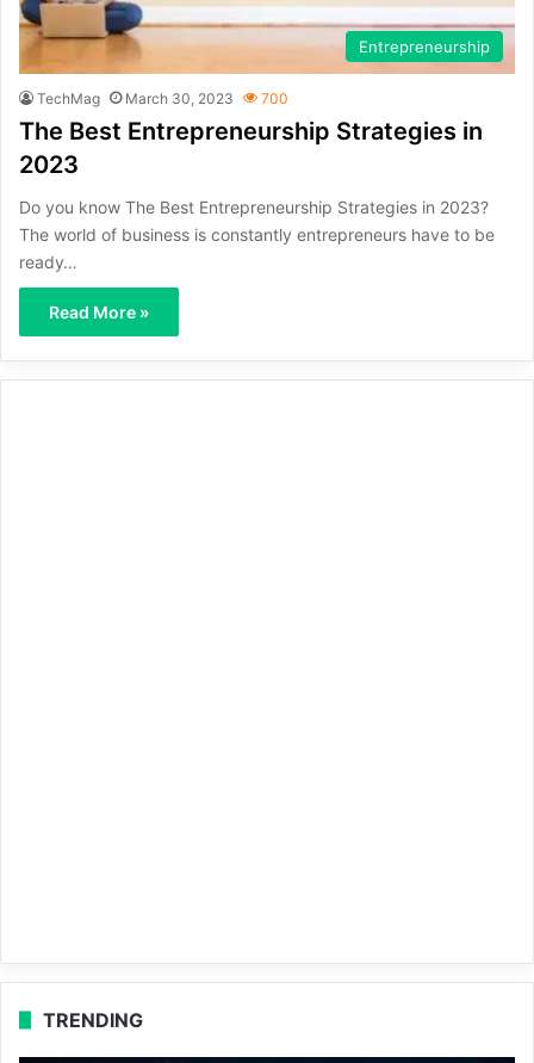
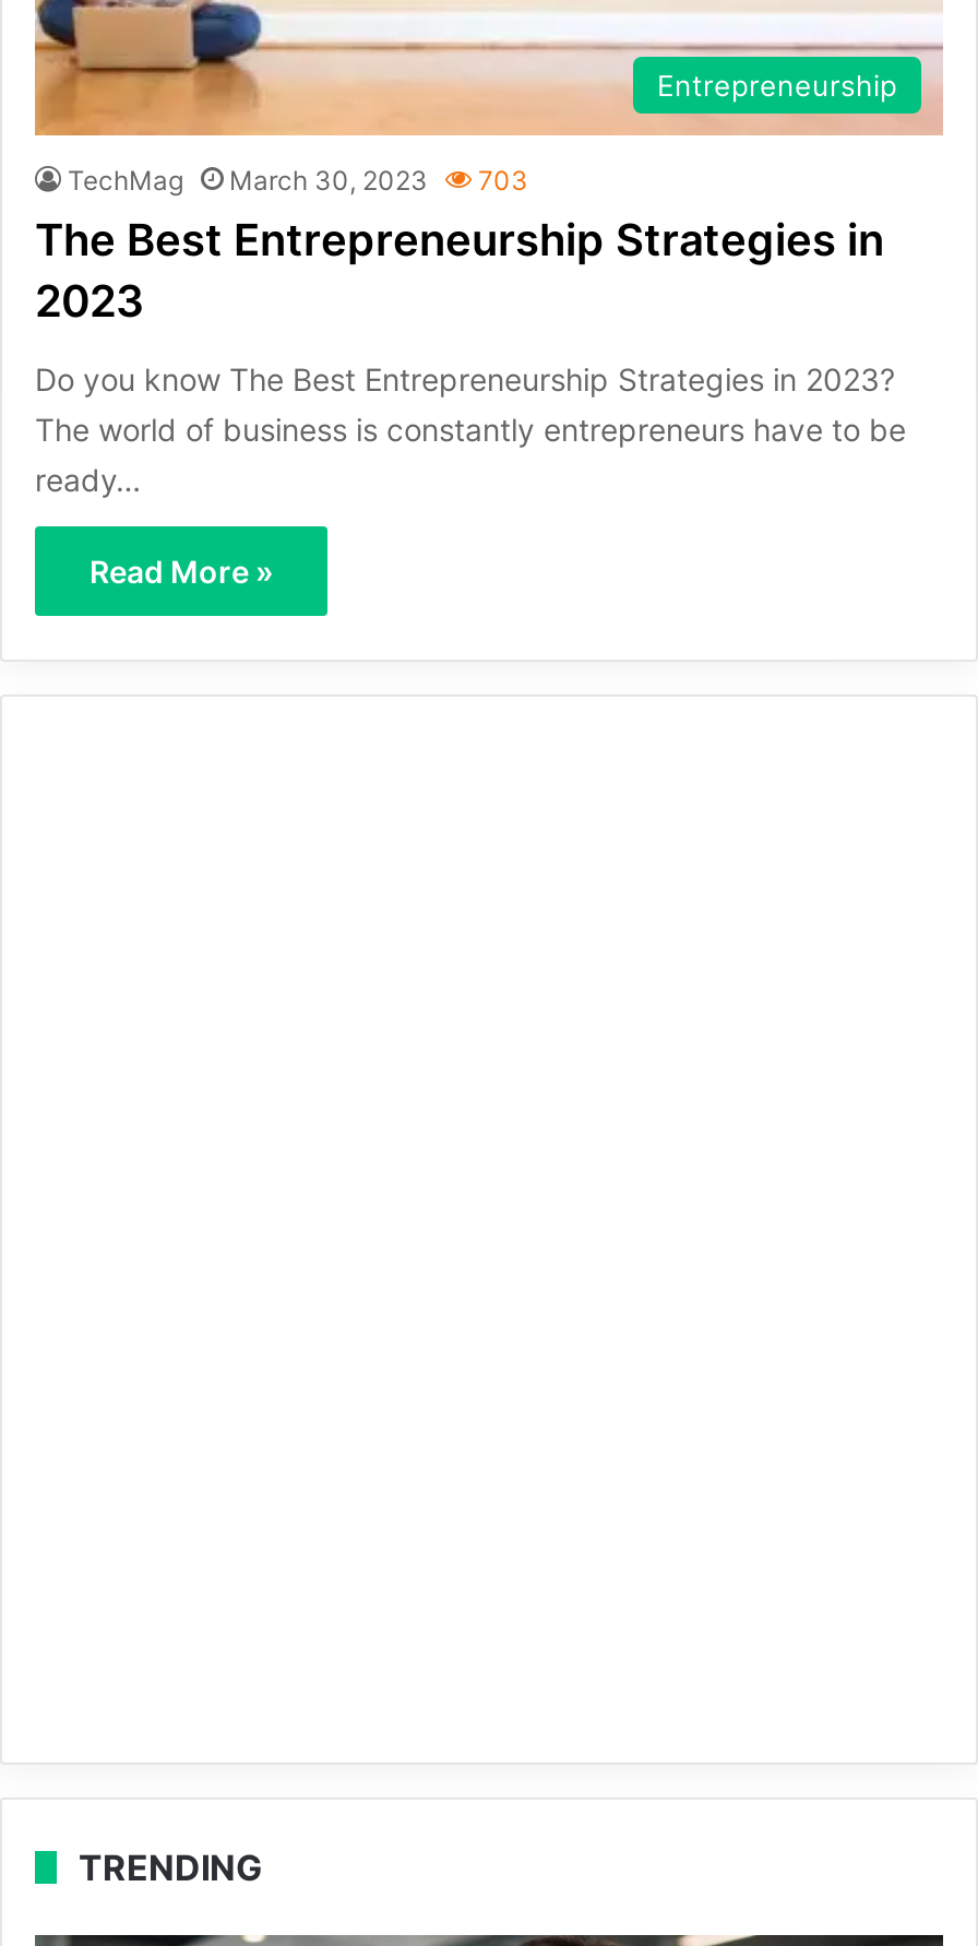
[37,89,288,107] TechMag March 30, 2023 700 -> [68,163,528,196] TechMag March 30, 2023 703

